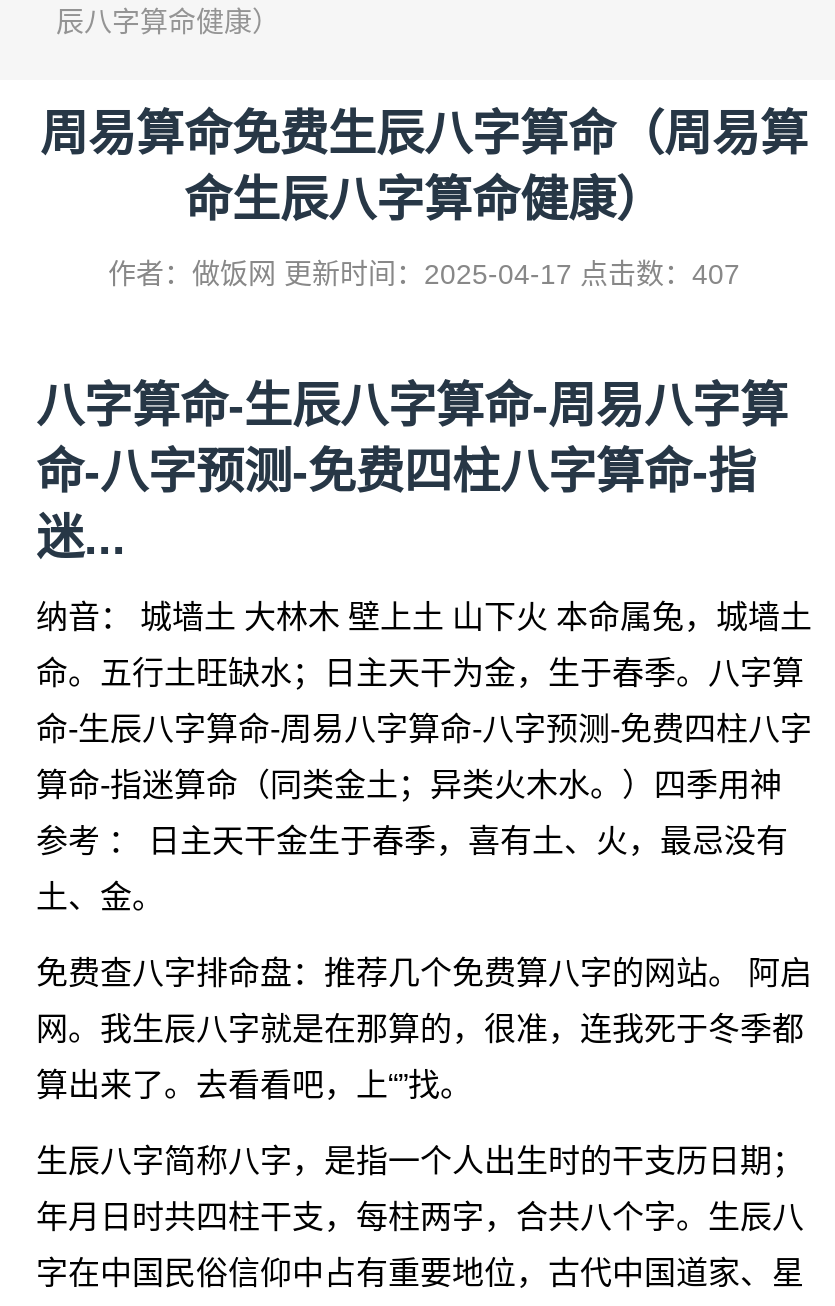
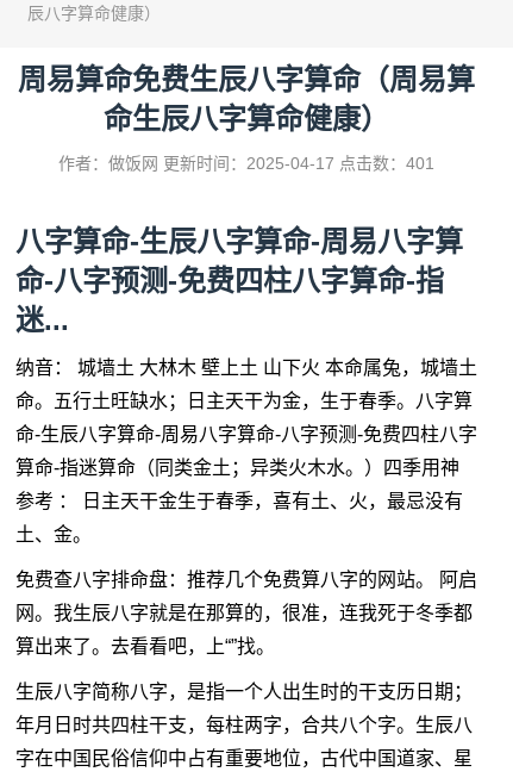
[108,258,740,290] 作者：做饭网更新时间：2025-04-17 点击数：407 -> [58,154,434,173] 作者：做饭网更新时间：2025-04-17 点击数：401

